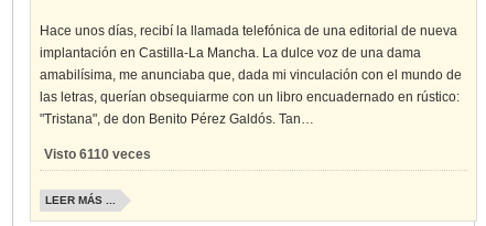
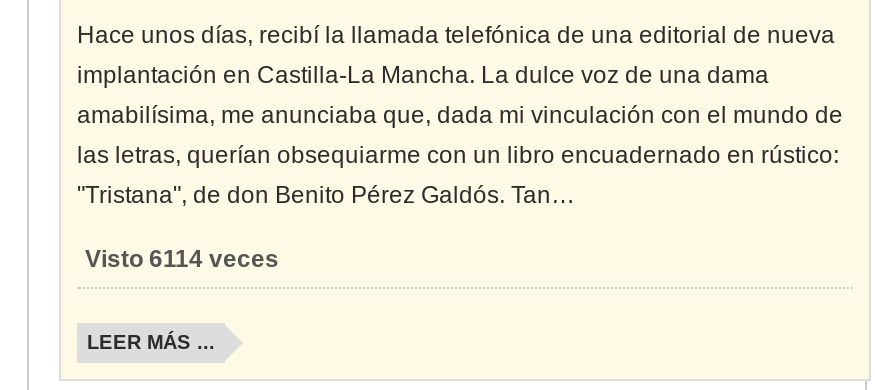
[44,146,151,162] Visto 6110 veces -> [85,244,279,272] Visto 6114 veces

